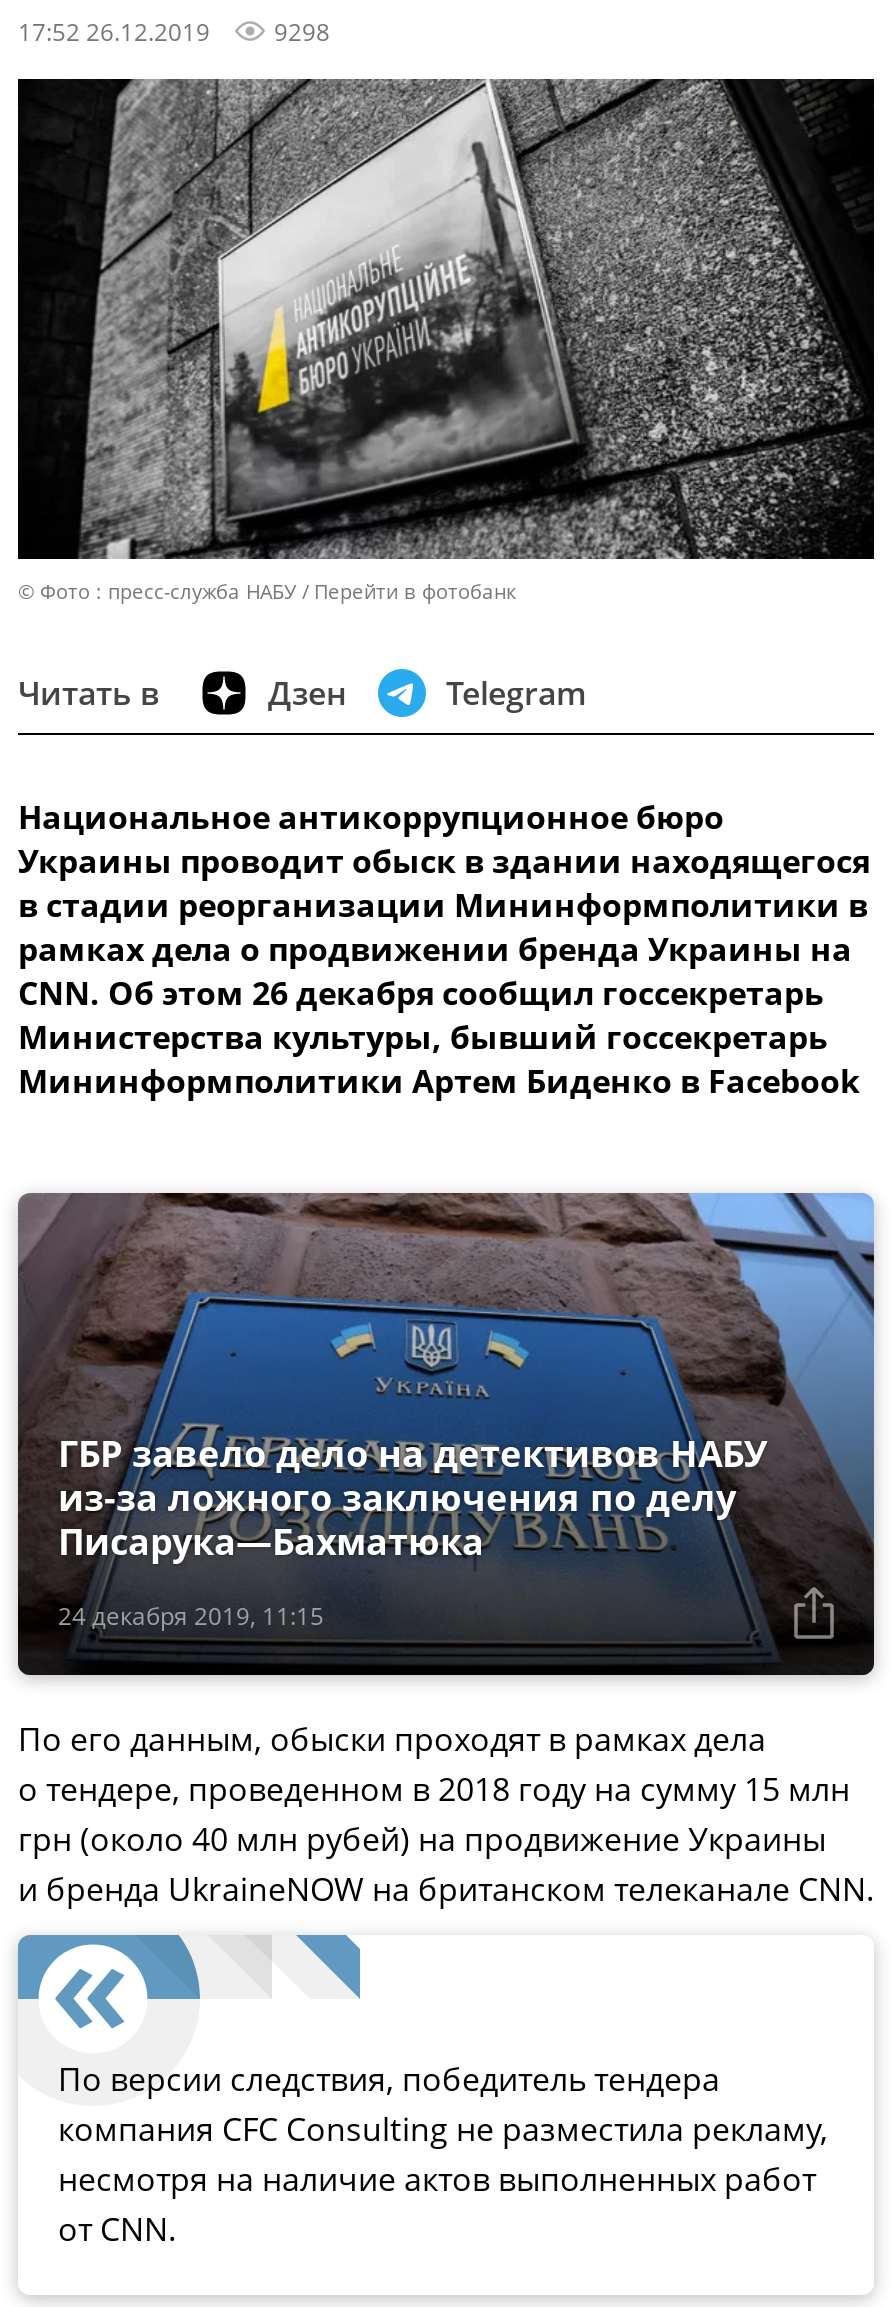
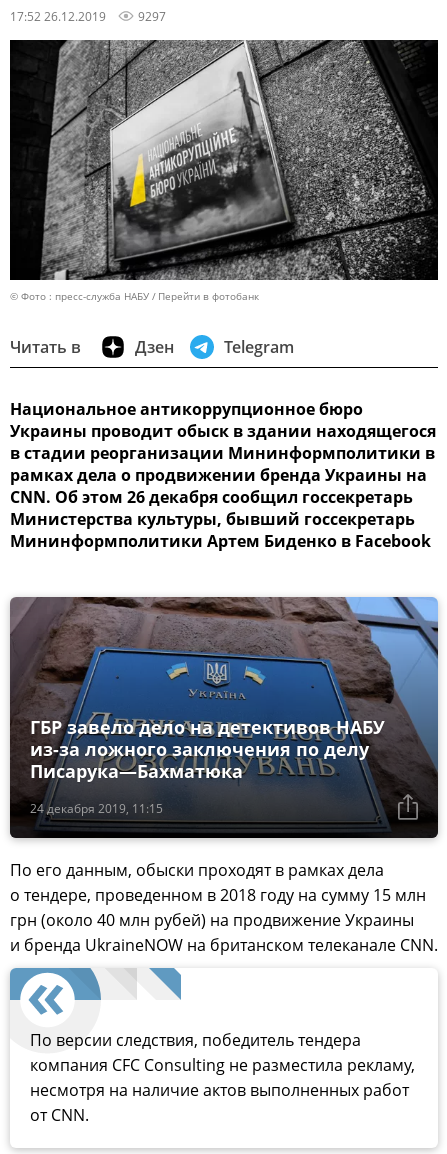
[18,15,330,47] 17:52 26.12.2019 9298 -> [10,8,166,24] 17:52 26.12.2019 9297

